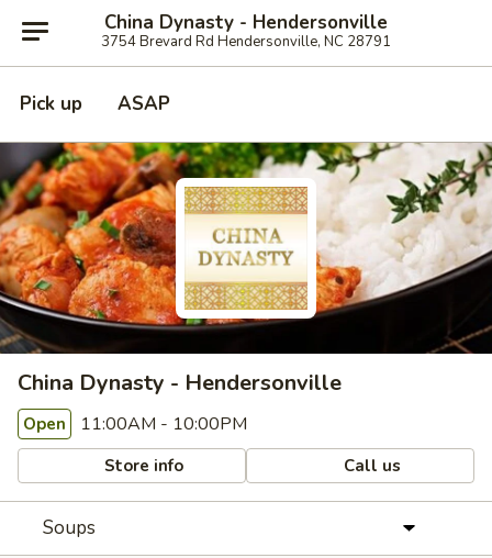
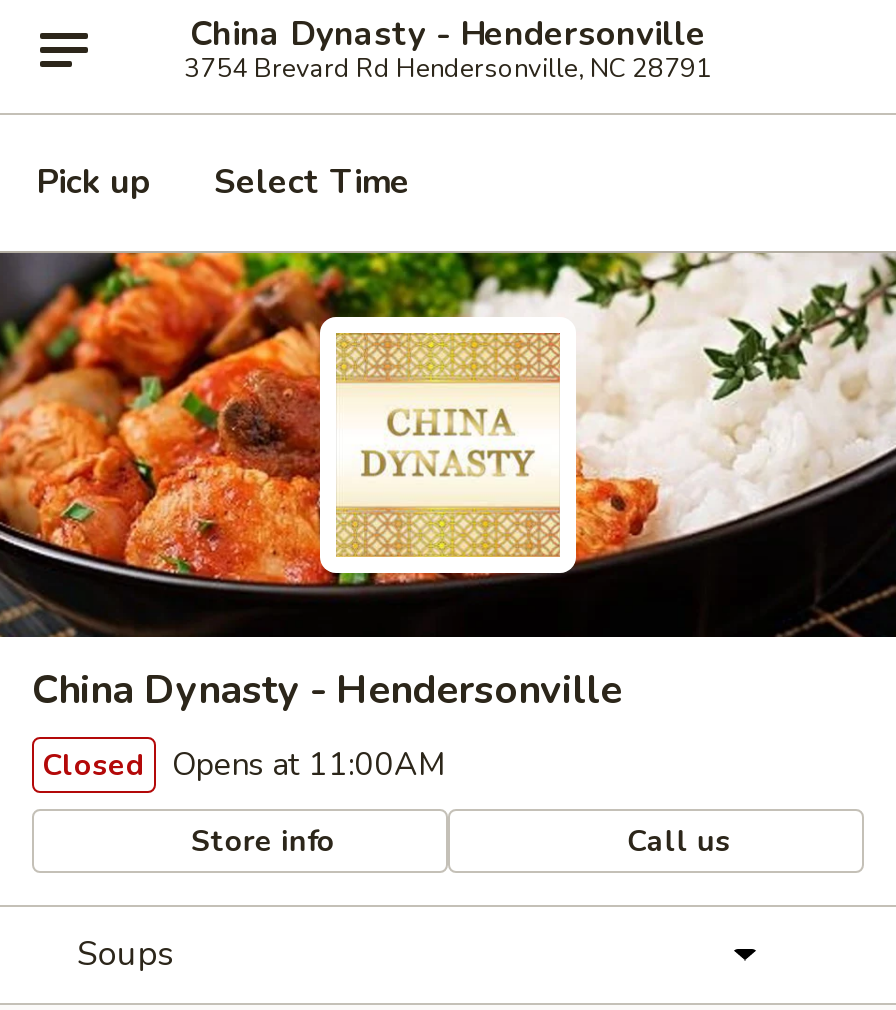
[118,91,170,116] ASAP -> [214,159,410,205] Select Time
[23,412,247,436] Open 11:00AM - 10:00PM -> [42,743,446,787] Closed Opens at 11:00AM

